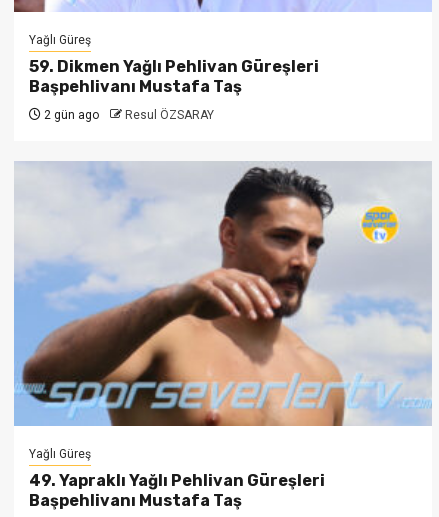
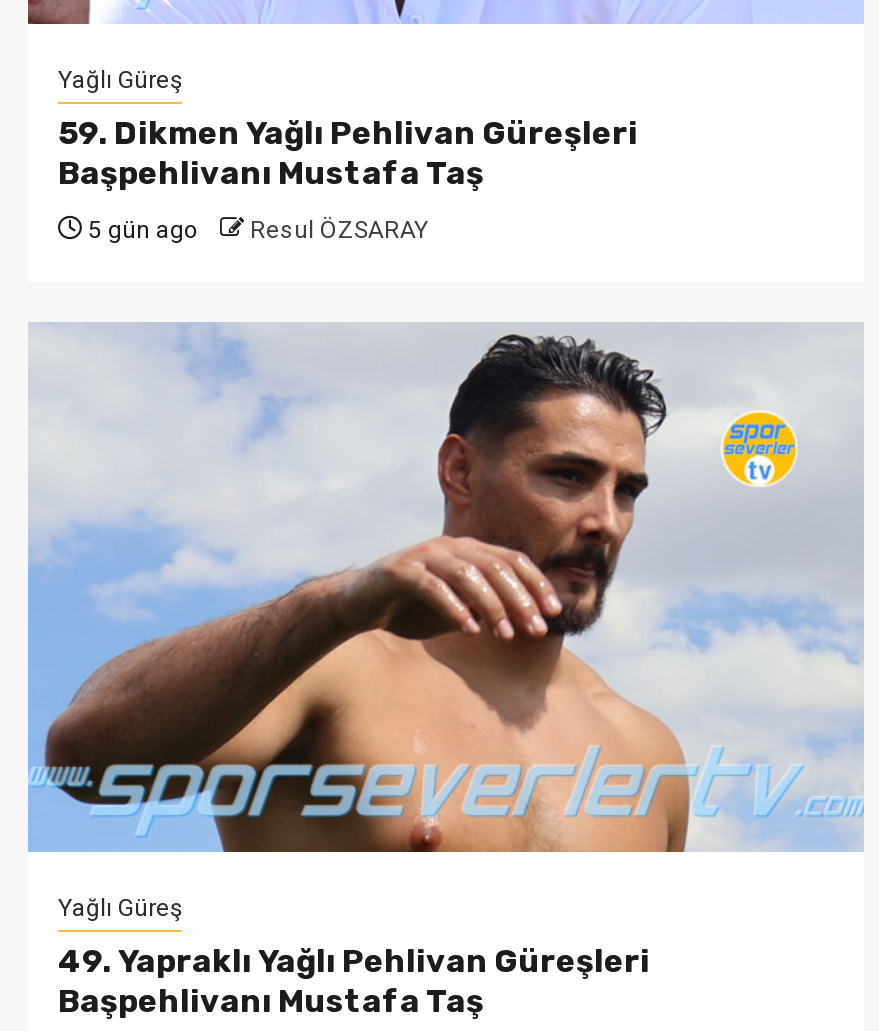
[41,108,214,122] 2 gün ago Resul ÖZSARAY -> [82,216,428,244] 5 gün ago Resul ÖZSARAY

